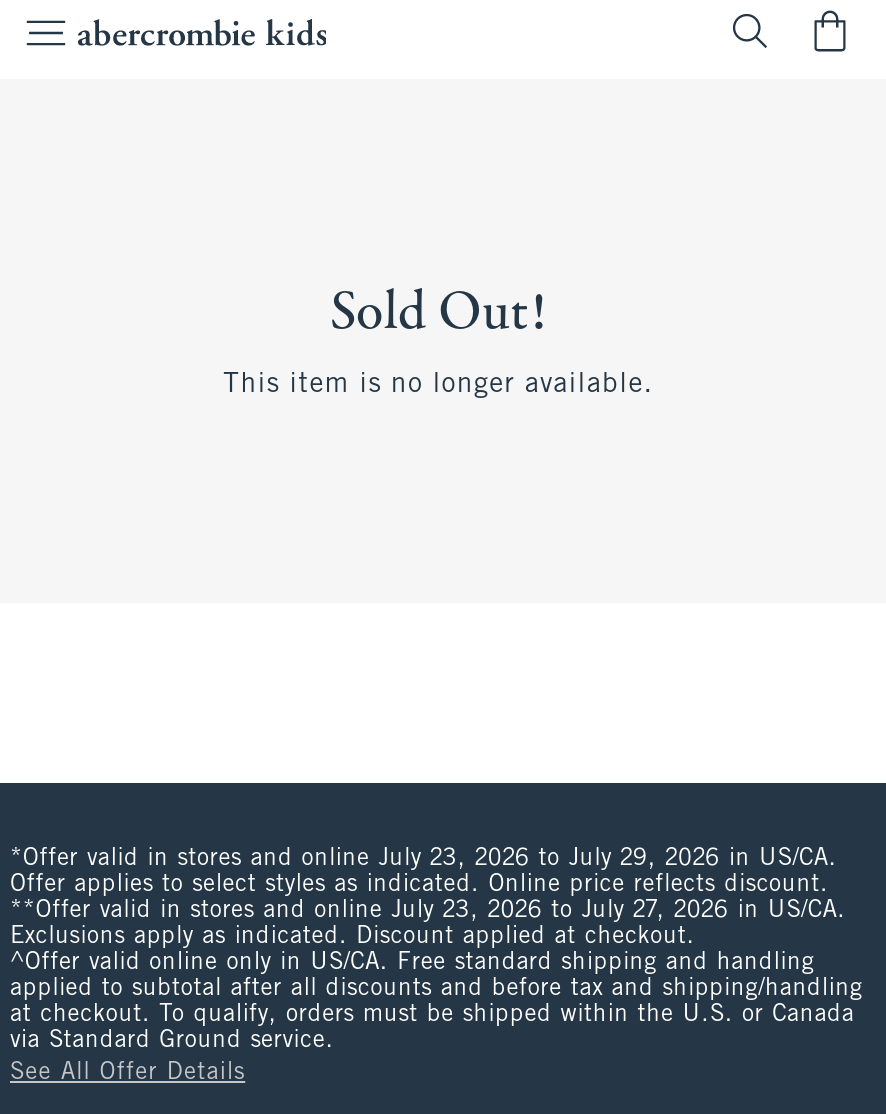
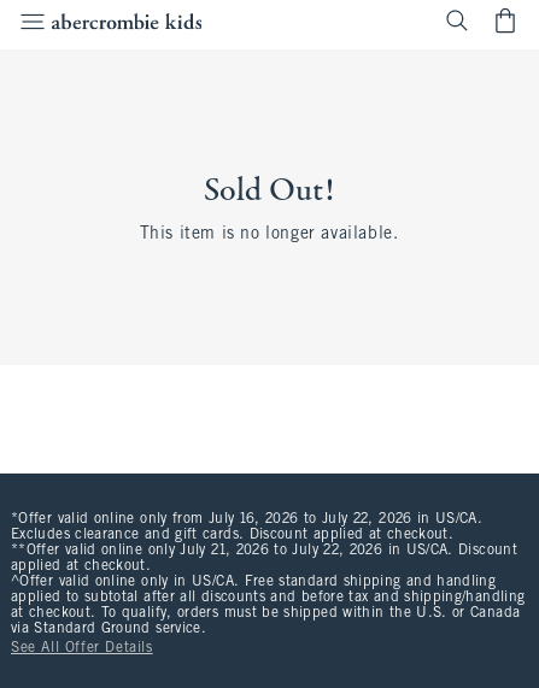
[10,847,846,949] *Offer valid in stores and online July 23, 2026 to July 29, 2026 in US/CA. | Offer applies to select styles as indicated. Online price reflects discount. | **Offer valid in stores and online July 23, 2026 to July 27, 2026 in US/CA. | Exclusions apply as indicated. Discount applied at checkout. -> [11,512,517,574] *Offer valid online only from July 16, 2026 to July 22, 2026 in US/CA. | Excludes clearance and gift cards. Discount applied at checkout. | **Offer valid online only July 21, 2026 to July 22, 2026 in US/CA. Discount | applied at checkout.

